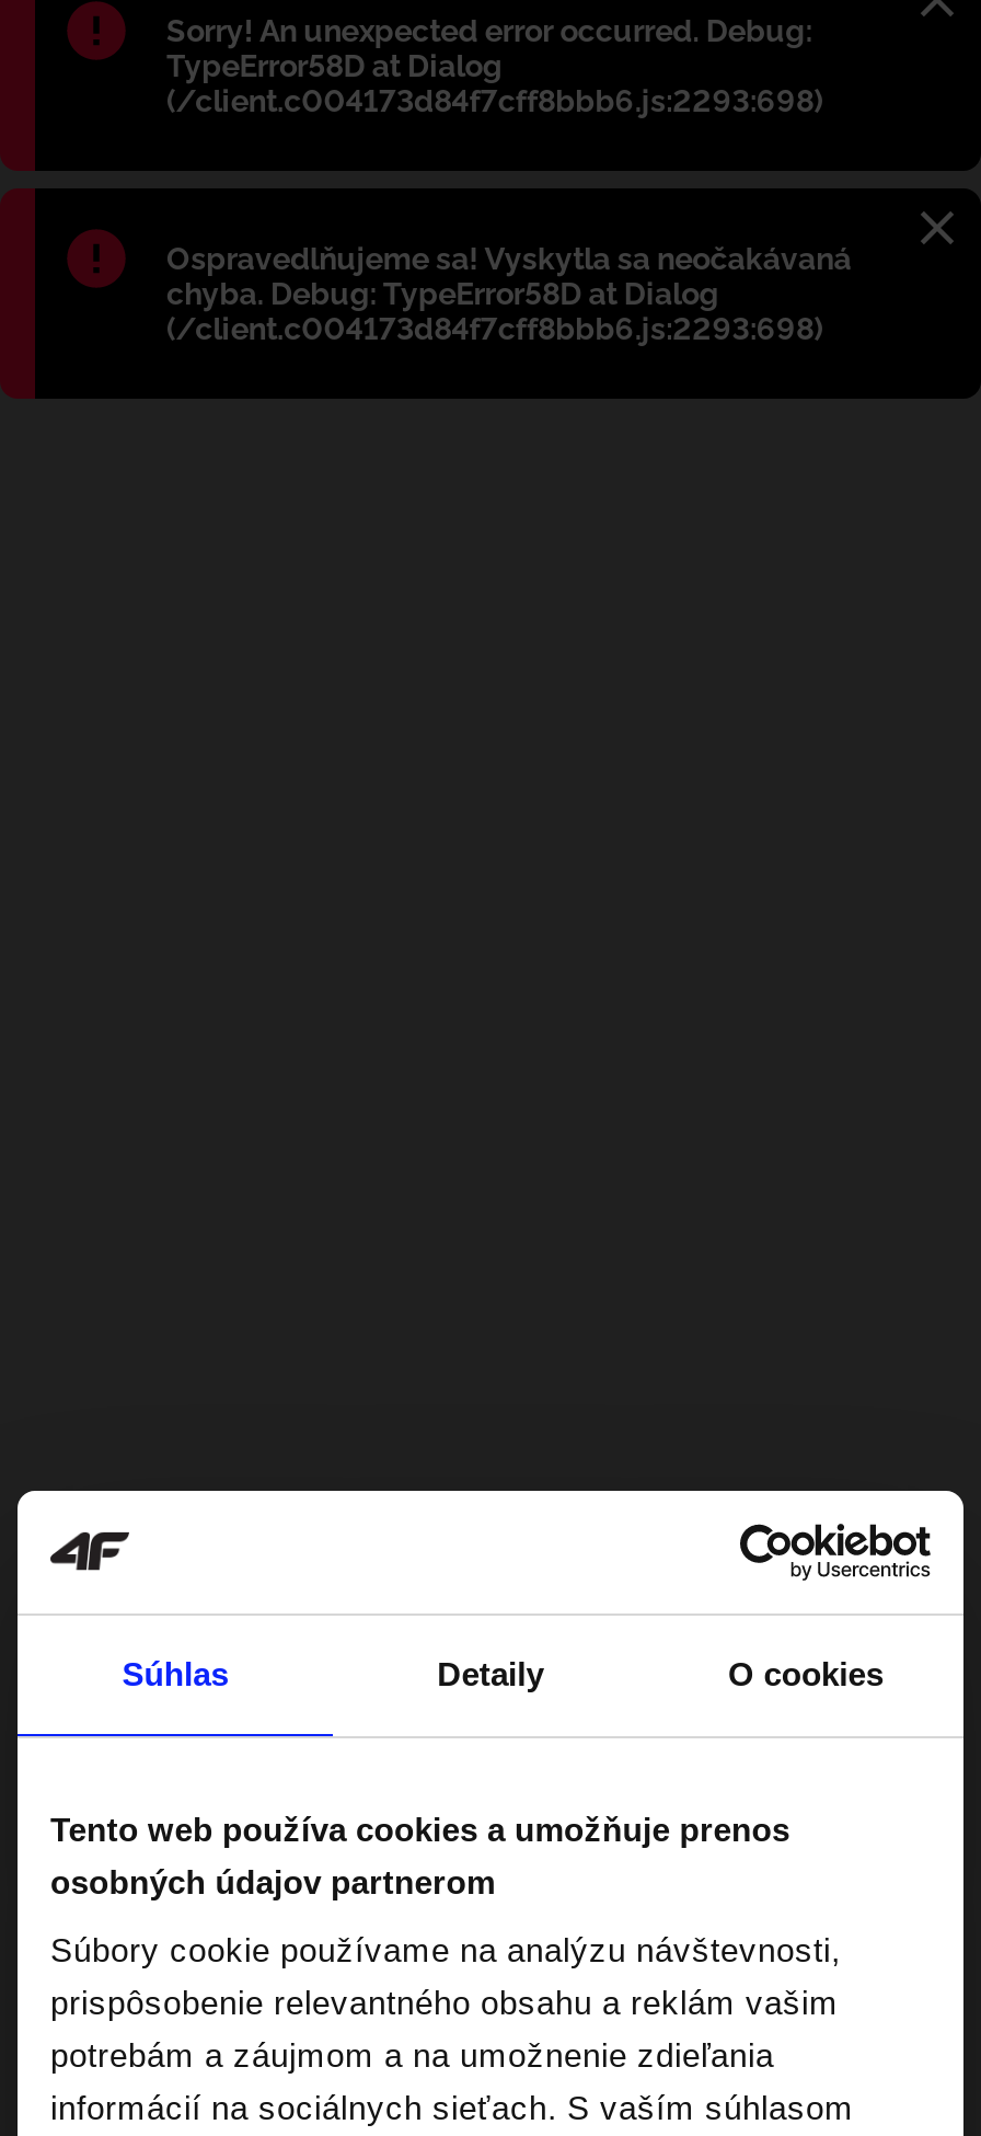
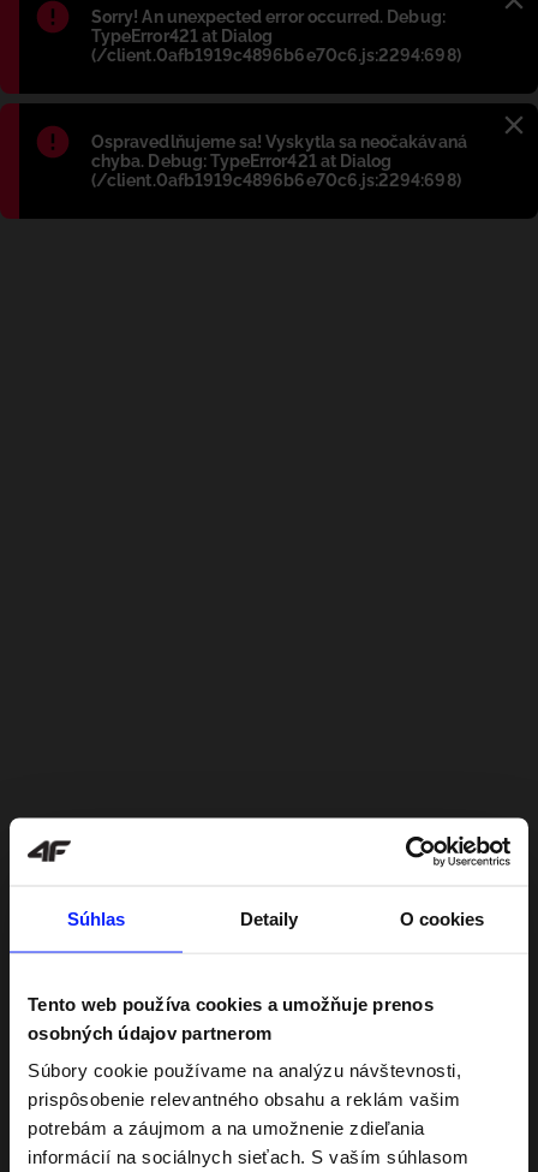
[166,48,823,118] TypeError58D at Dialog | (/client.c004173d84f7cff8bbb6.js:2293:698) -> [91,26,461,65] TypeError421 at Dialog | (/client.0afb1919c4896b6e70c6.js:2294:698)
[166,276,823,346] chyba. Debug: TypeError58D at Dialog | (/client.c004173d84f7cff8bbb6.js:2293:698) -> [91,151,461,190] chyba. Debug: TypeError421 at Dialog | (/client.0afb1919c4896b6e70c6.js:2294:698)

